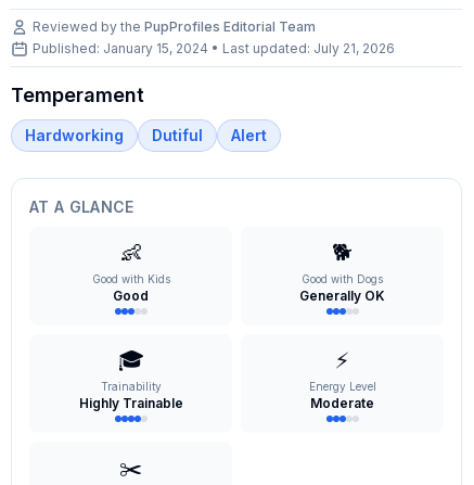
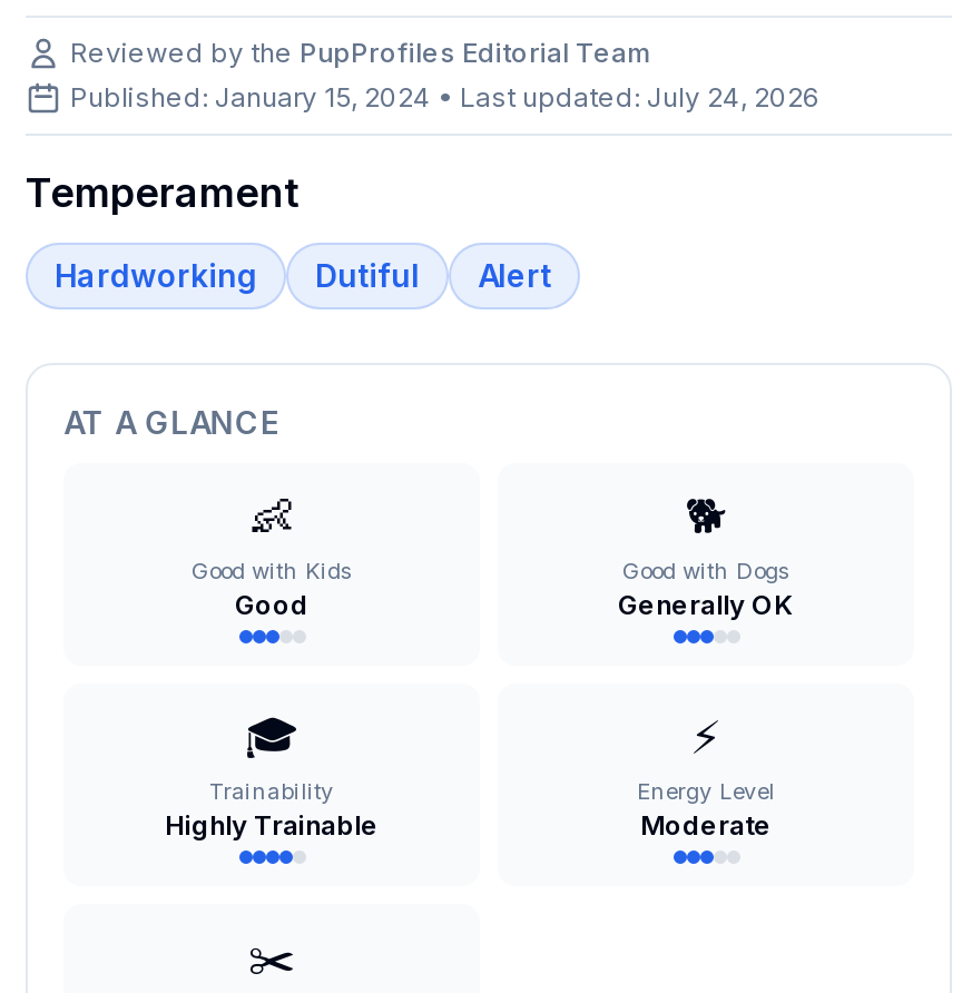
[33,40,395,56] Published: January 15, 2024 • Last updated: July 21, 2026 -> [70,80,821,114] Published: January 15, 2024 • Last updated: July 24, 2026

